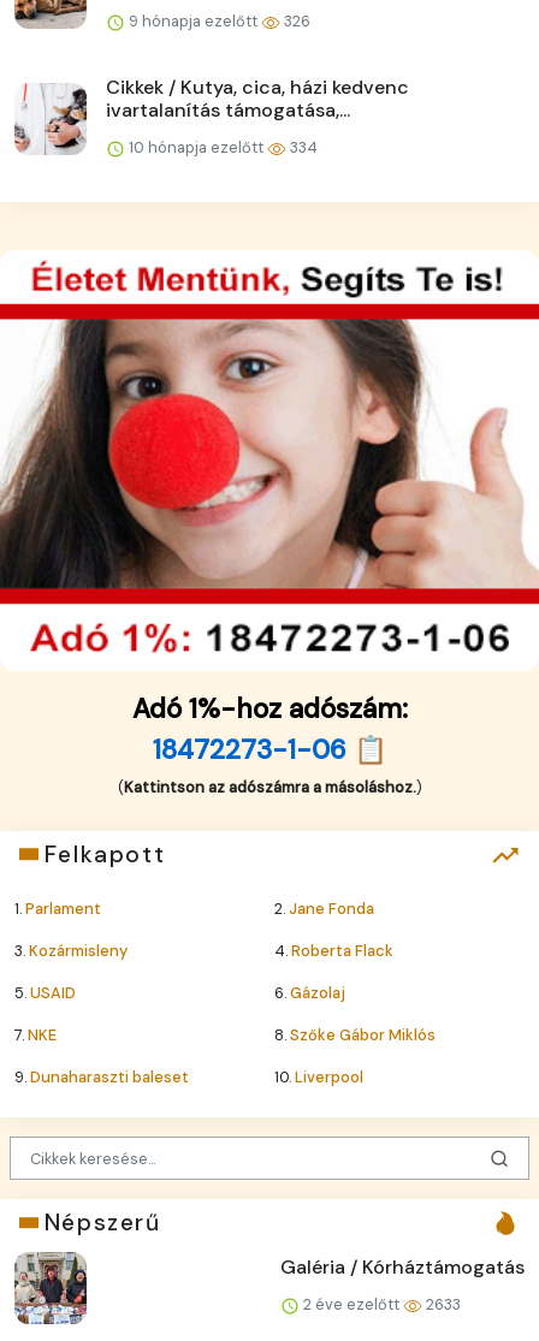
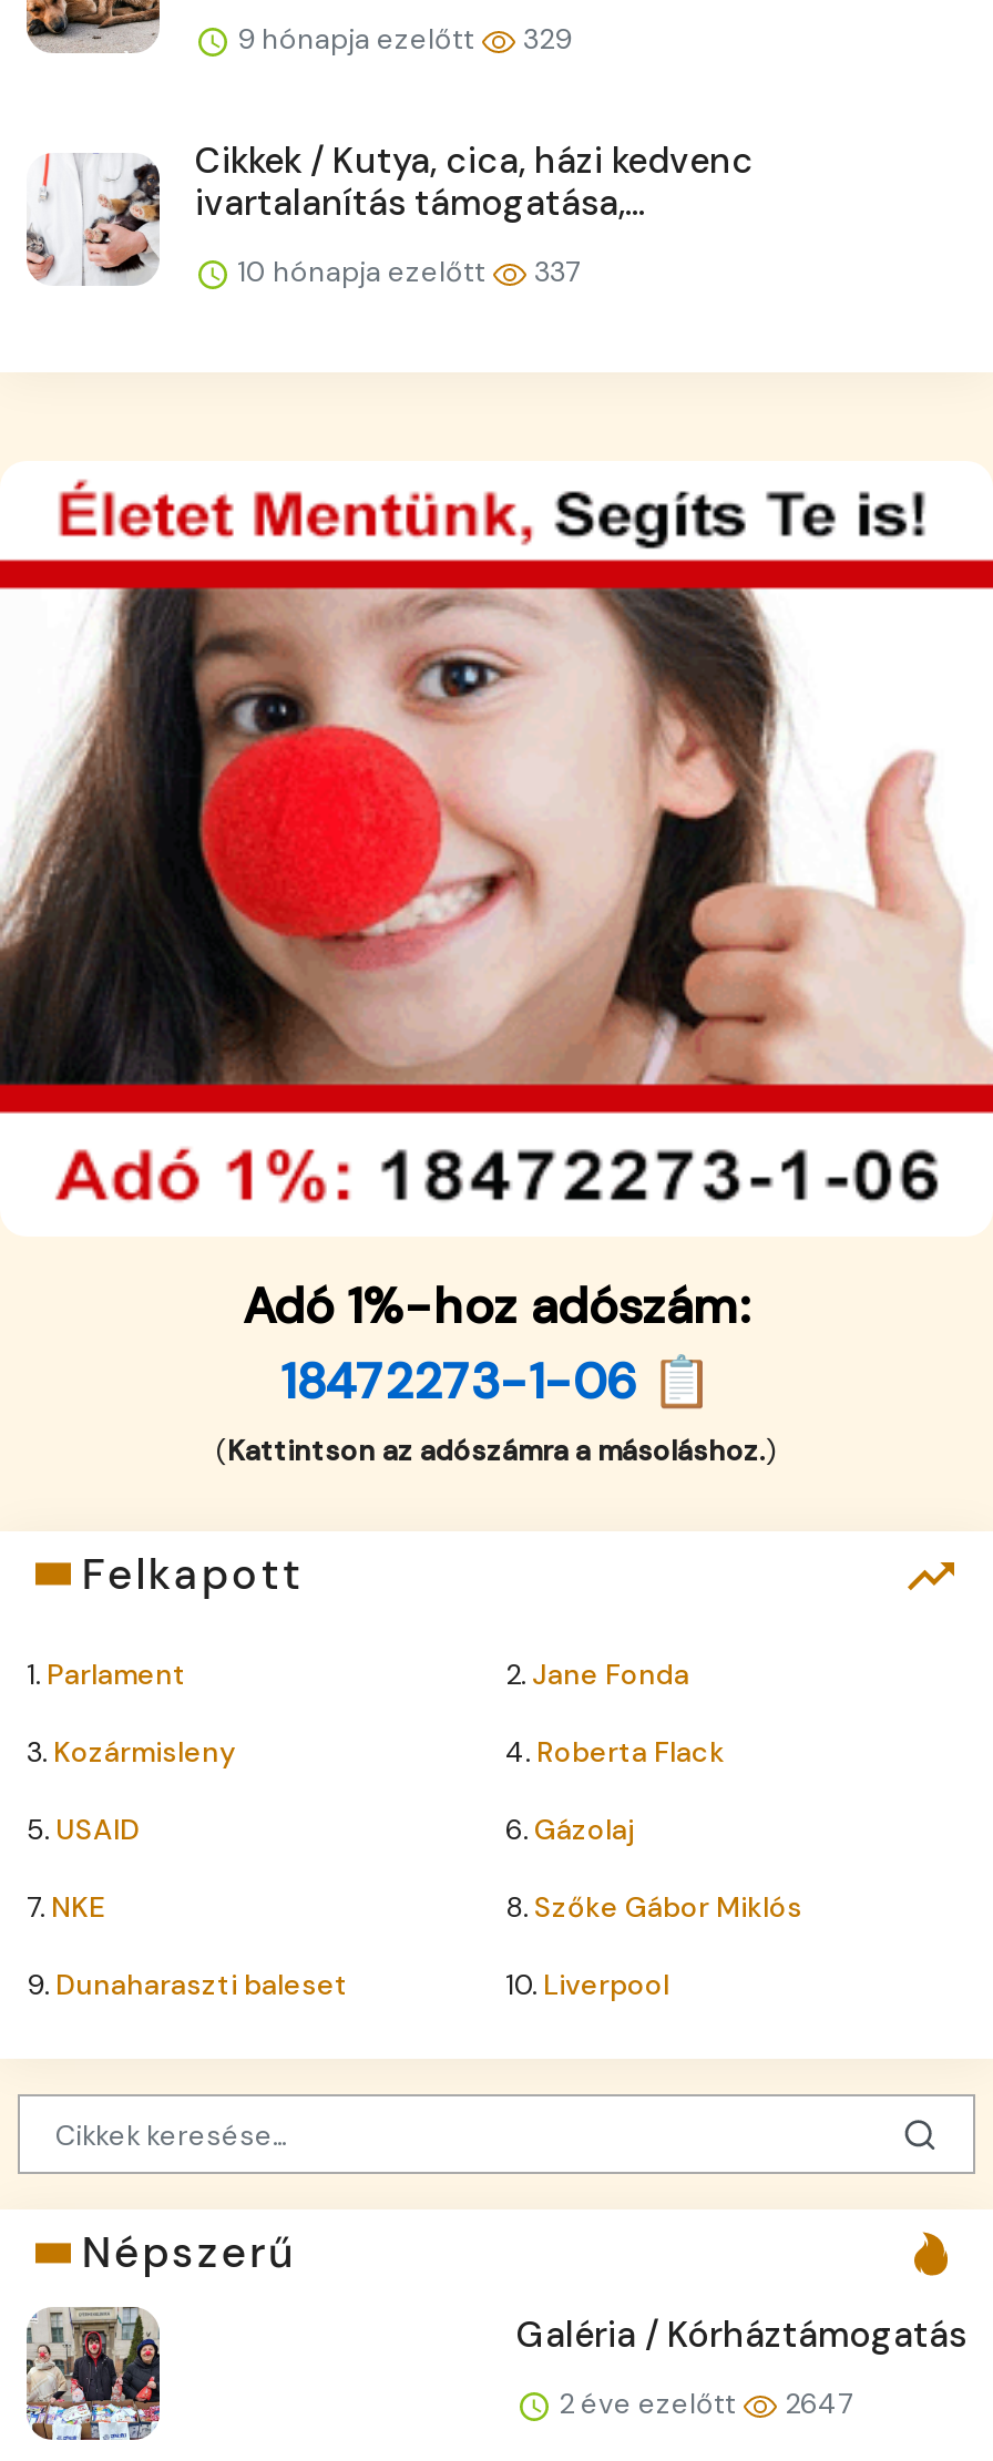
[125,11,310,31] 9 hónapja ezelőtt 326 -> [231,20,572,58] 9 hónapja ezelőtt 329
[125,137,318,158] 10 hónapja ezelőtt 334 -> [231,253,581,290] 10 hónapja ezelőtt 337
[300,1295,461,1315] 2 éve ezelőtt 2633 -> [552,2385,853,2423] 2 éve ezelőtt 2647

